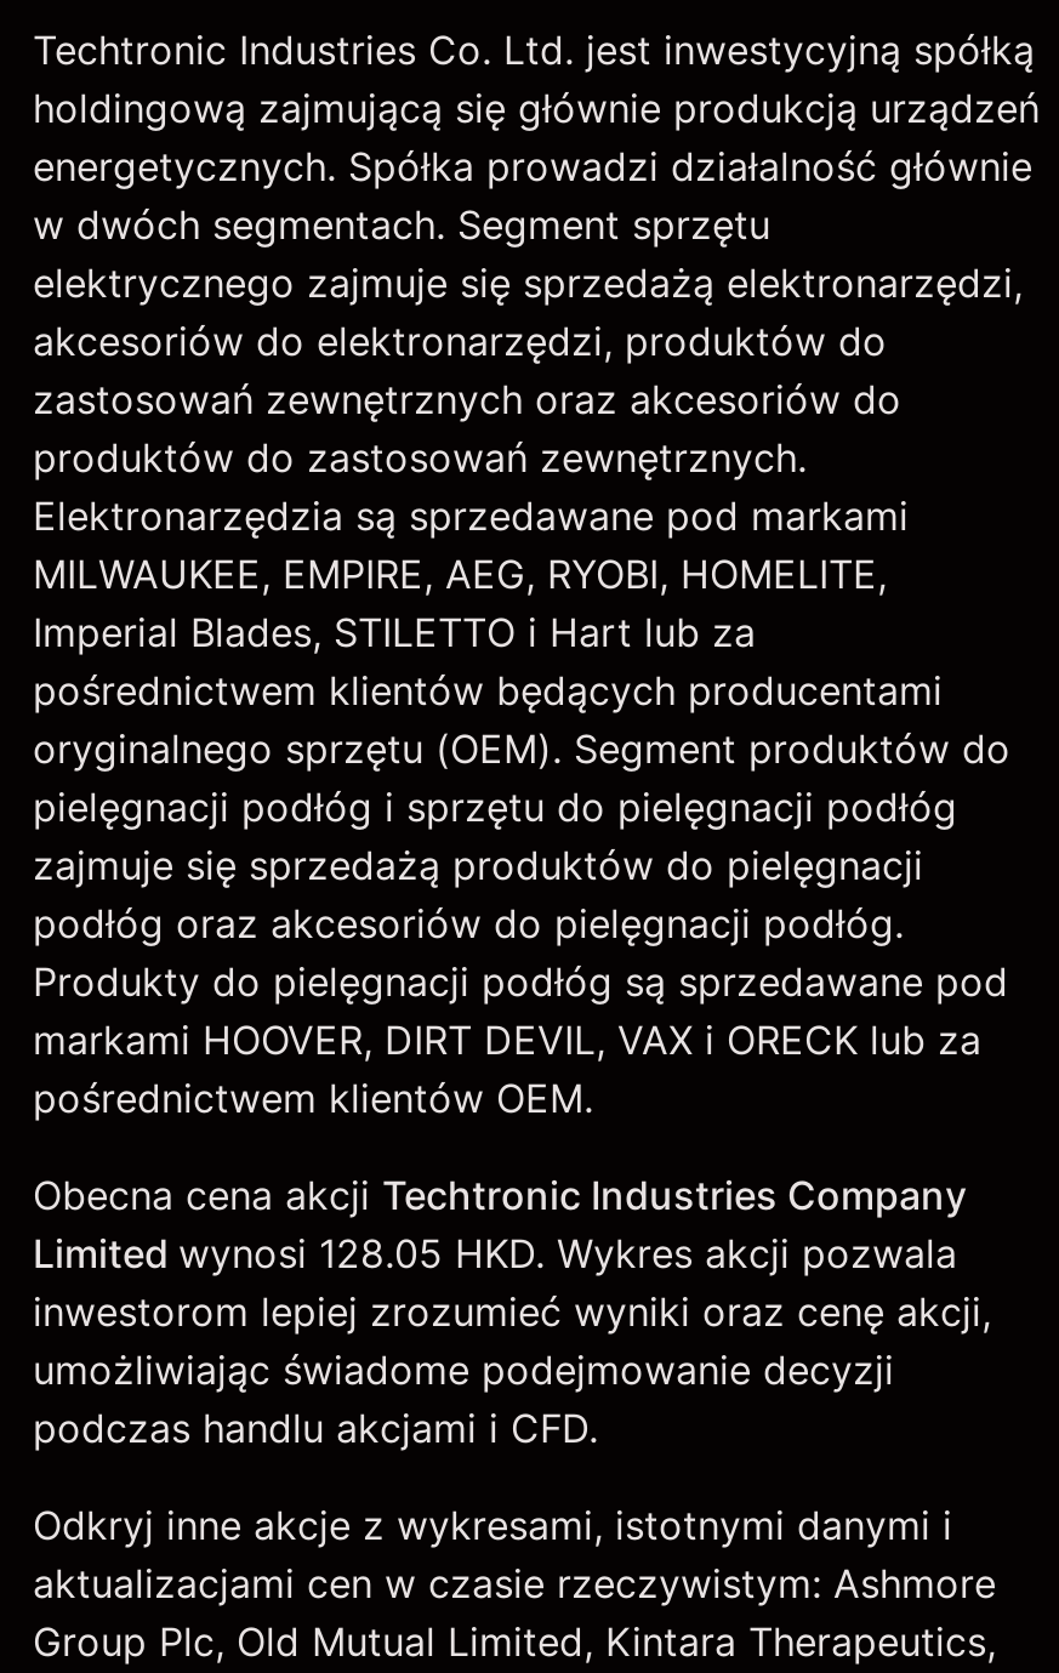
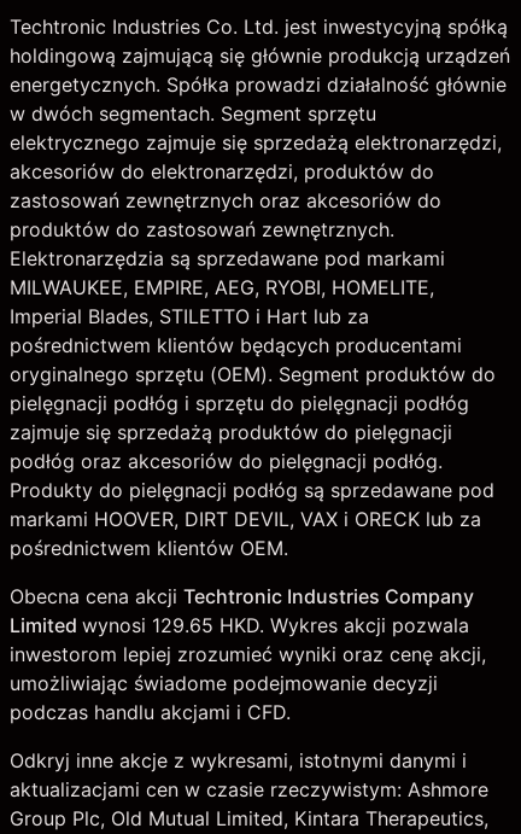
[33,1229,957,1277] Limited wynosi 128.05 HKD. Wykres akcji pozwala -> [10,613,469,637] Limited wynosi 129.65 HKD. Wykres akcji pozwala

